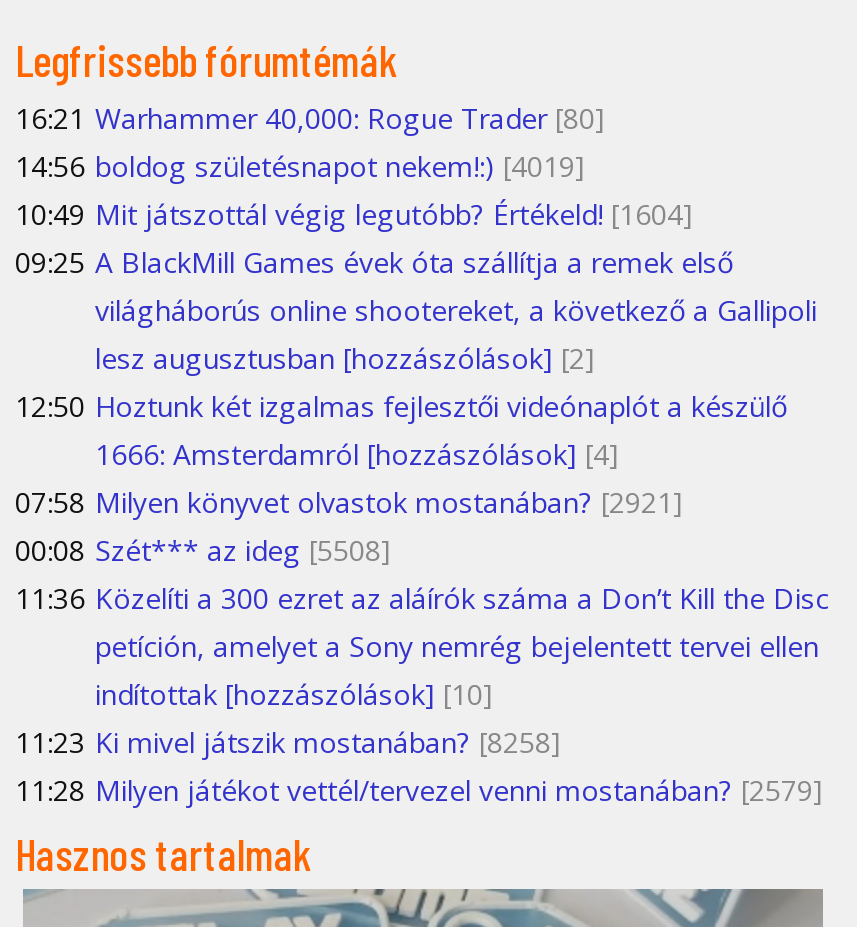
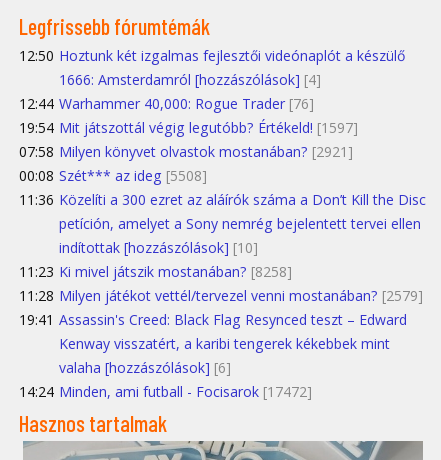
[15,99,817,377] 16:21 Warhammer 40,000: Rogue Trader [80] | 14:56 boldog születésnapot nekem!:) [4019] | 10:49 Mit játszottál végig legutóbb? Értékeld! [1604] | 09:25 A BlackMill Games évek óta szállítja a remek első | világháborús online shootereket, a következő a Gallipoli | lesz augusztusban [hozzászólások] [2] -> none
moved [15,387,787,473] -> [19,46,405,89]: 12:50 Hoztunk két izgalmas fejlesztői videónaplót a készülő | 1666: Amsterdamról [hozzászólások] [4]
none -> [19,94,358,137] 12:44 Warhammer 40,000: Rogue Trader [76] | 19:54 Mit játszottál végig legutóbb? Értékeld! [1597]
moved [15,483,829,809] -> [19,142,426,305]: 07:58 Milyen könyvet olvastok mostanában? [2921] | 00:08 Szét*** az ideg [5508] | 11:36 Közelíti a 300 ezret az aláírók száma a Don’t Kill the Disc | petíción, amelyet a Sony nemrég bejelentett tervei ellen | indítottak [hozzászólások] [10] | 11:23 Ki mivel játszik mostanában? [8258] | 11:28 Milyen játékot vettél/tervezel venni mostanában? [2579]
none -> [19,310,407,401] 19:41 Assassin's Creed: Black Flag Resynced teszt – Edward | Kenway visszatért, a karibi tengerek kékebbek mint | valaha [hozzászólások] [6] | 14:24 Minden, ami futball - Focisarok [17472]

